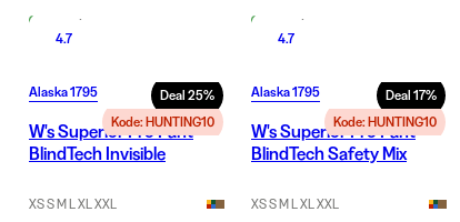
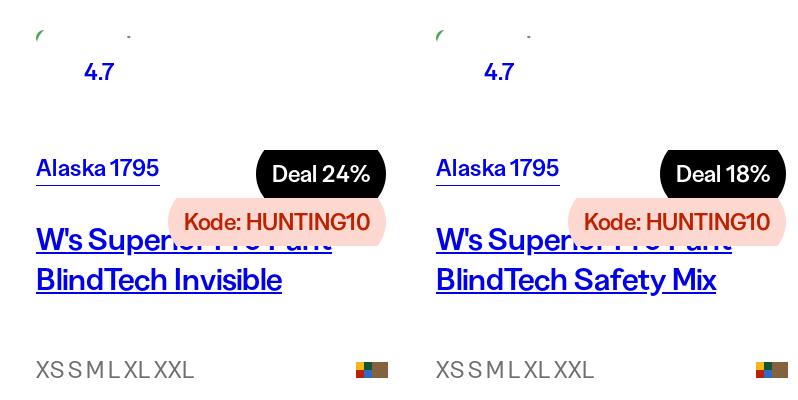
[160,87,214,103] Deal 25% -> [272,158,370,188] Deal 24%
[386,87,437,103] Deal 17% -> [676,158,770,188] Deal 18%

